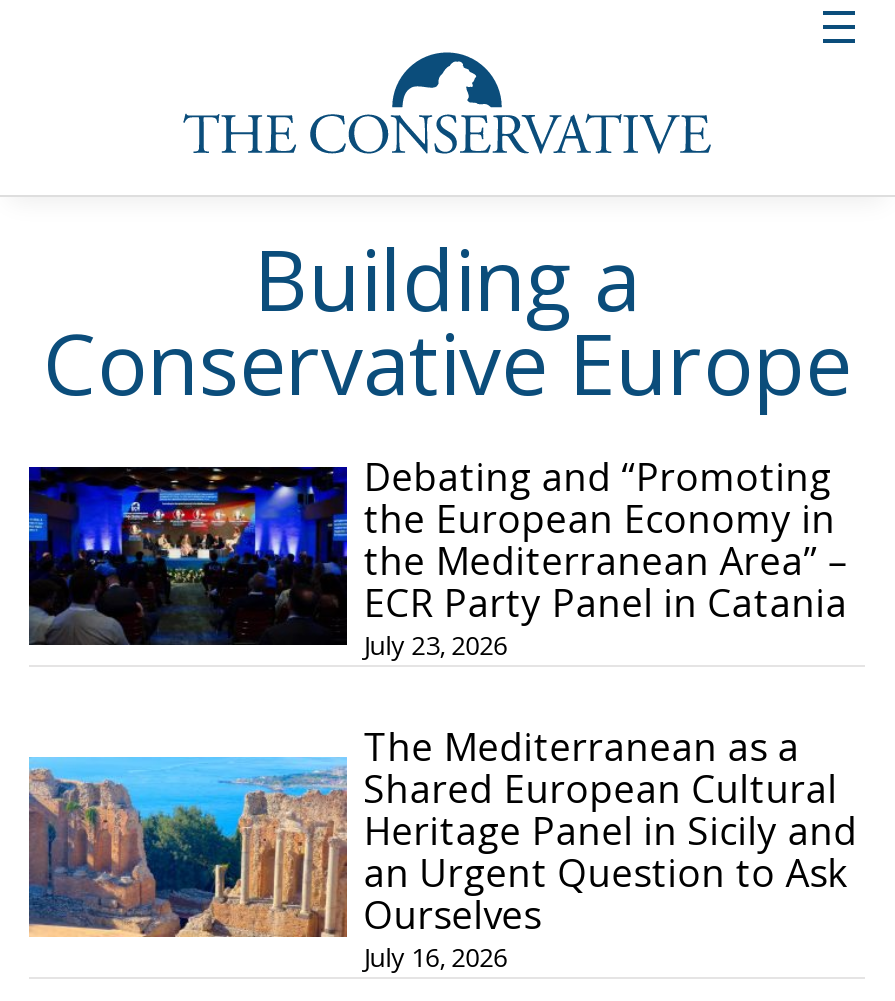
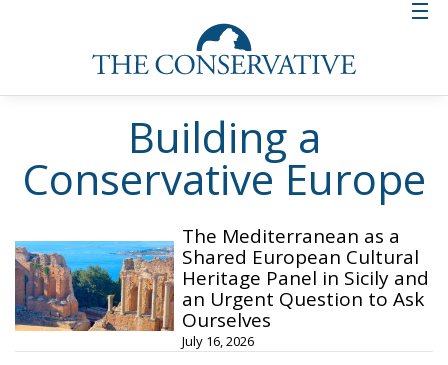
[27,451,847,663] [image] | Debating and “Promoting | the European Economy in | the Mediterranean Area” – | ECR Party Panel in Catania | July 23, 2026 -> none

